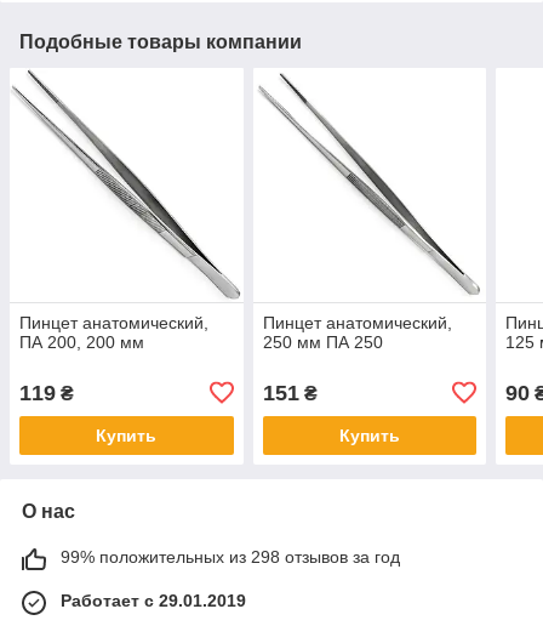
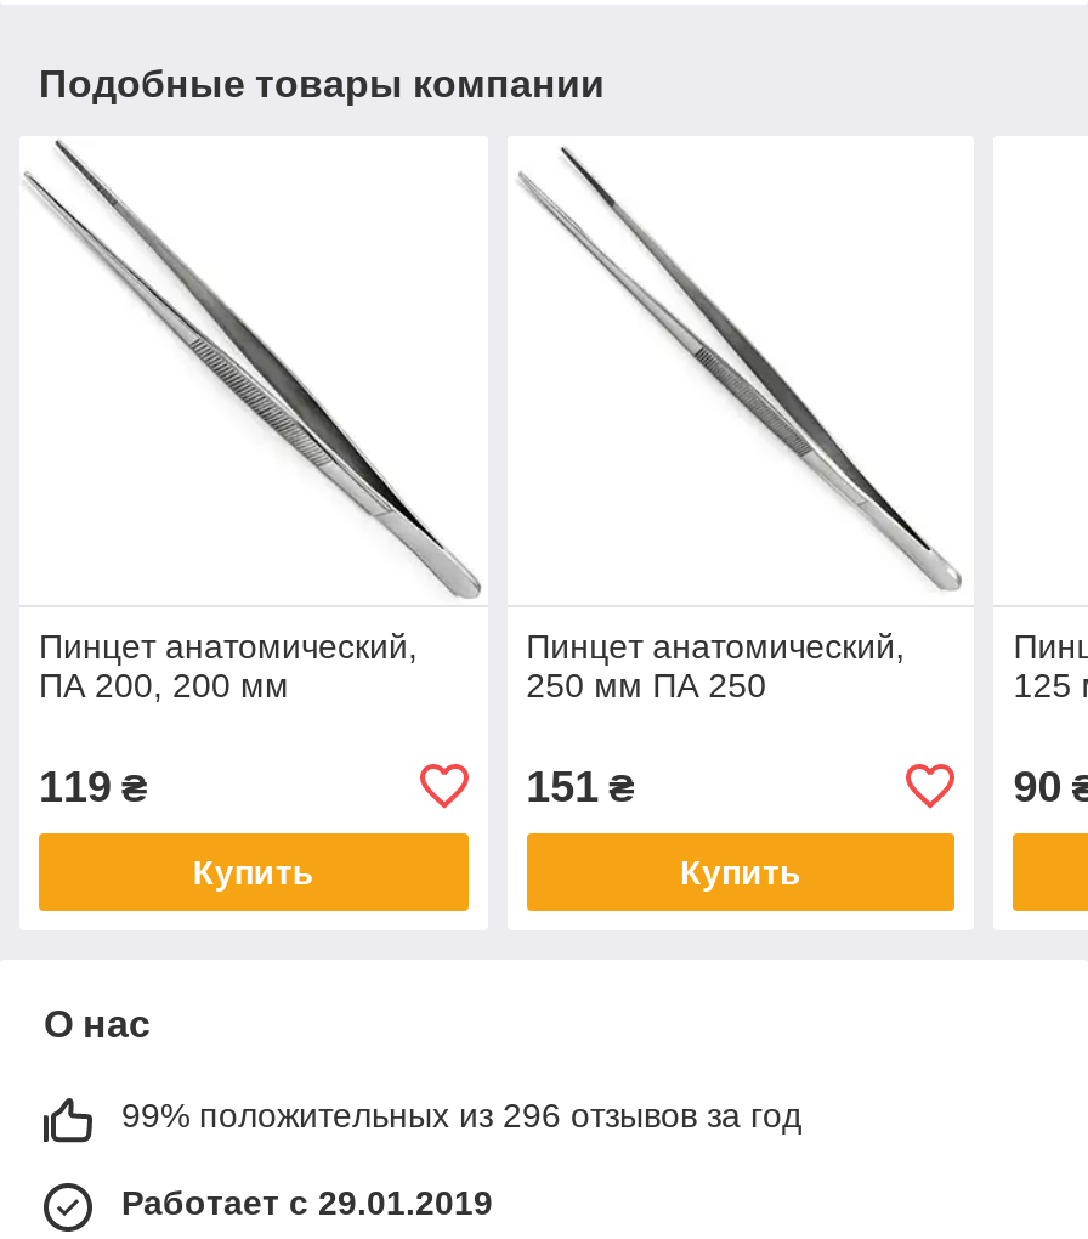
[61,547,400,566] 99% положительных из 298 отзывов за год -> [121,1095,801,1134] 99% положительных из 296 отзывов за год

